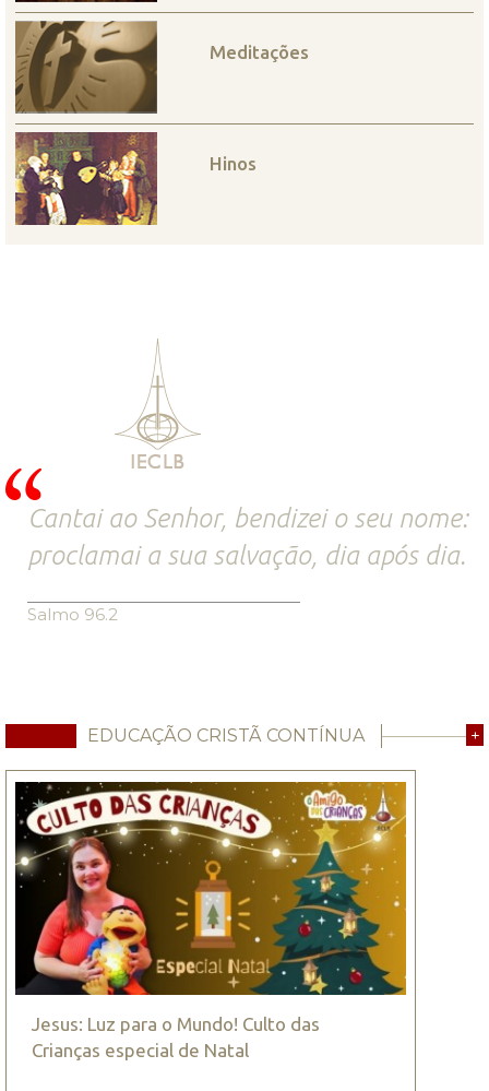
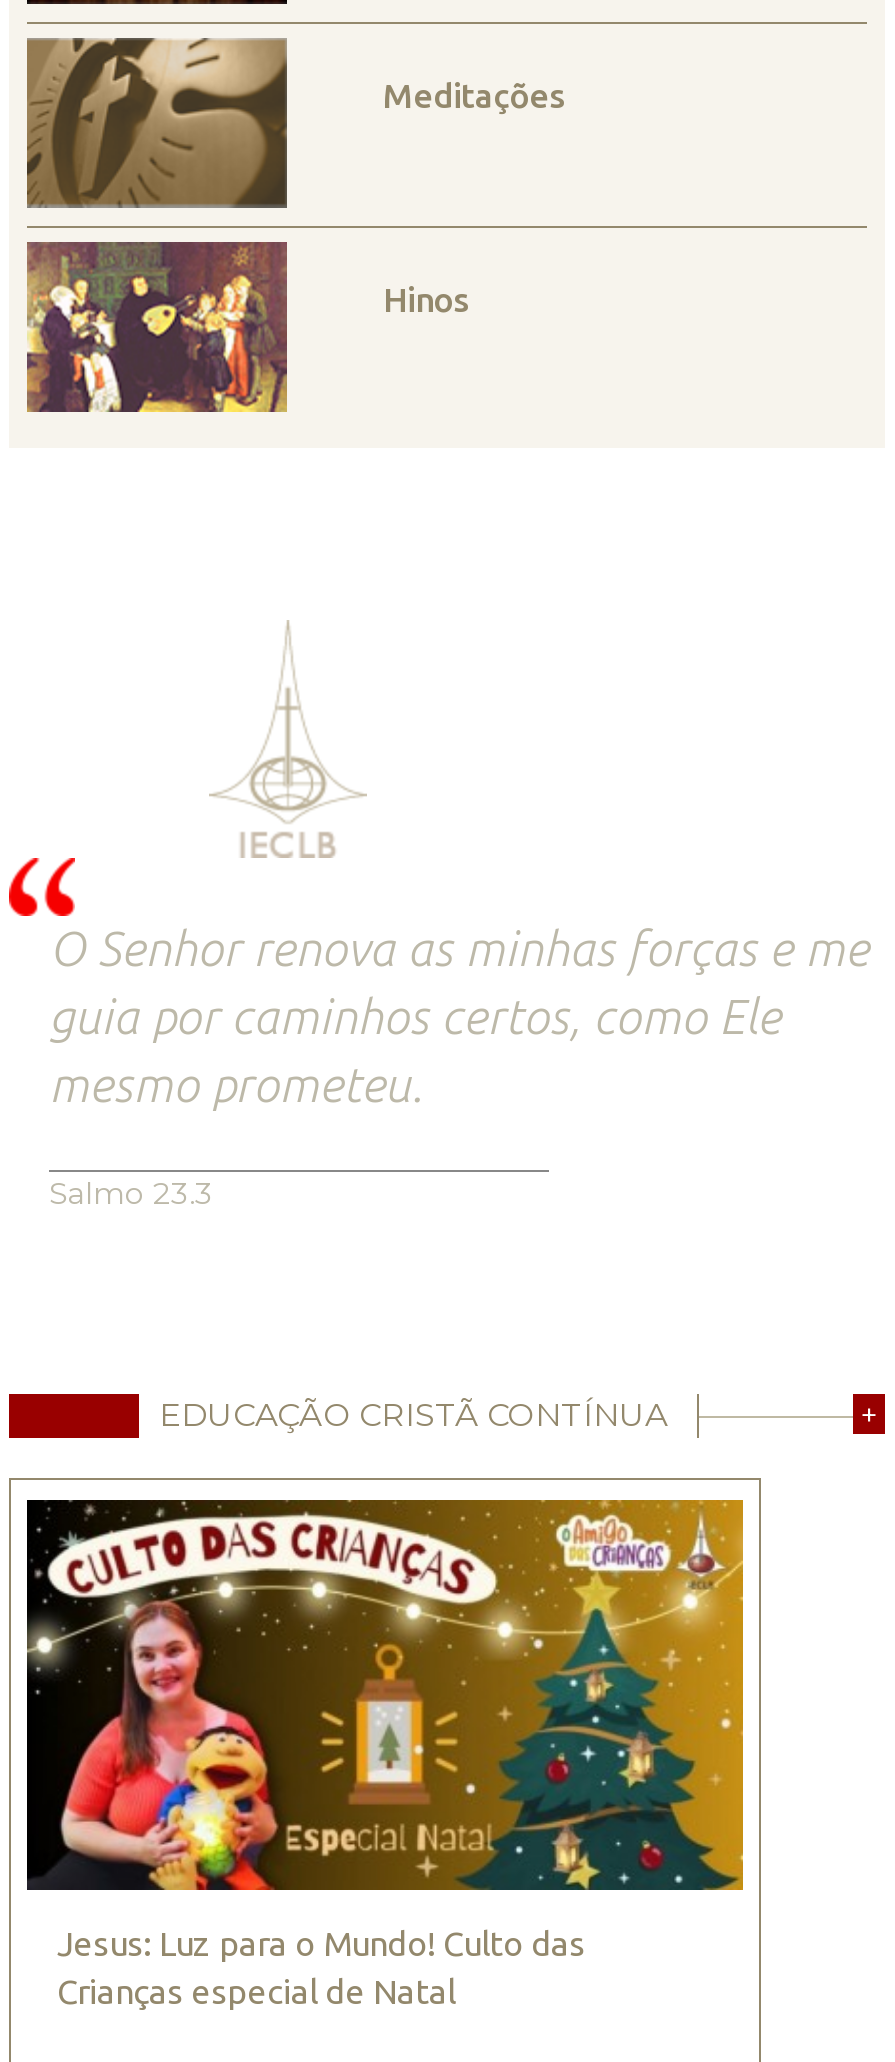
[27,503,468,570] Cantai ao Senhor, bendizei o seu nome: | proclamai a sua salvação, dia após dia. -> [49,921,869,1111] O Senhor renova as minhas forças e me | guia por caminhos certos, como Ele | mesmo prometeu.
[27,603,118,624] Salmo 96.2 -> [49,1173,213,1211] Salmo 23.3

